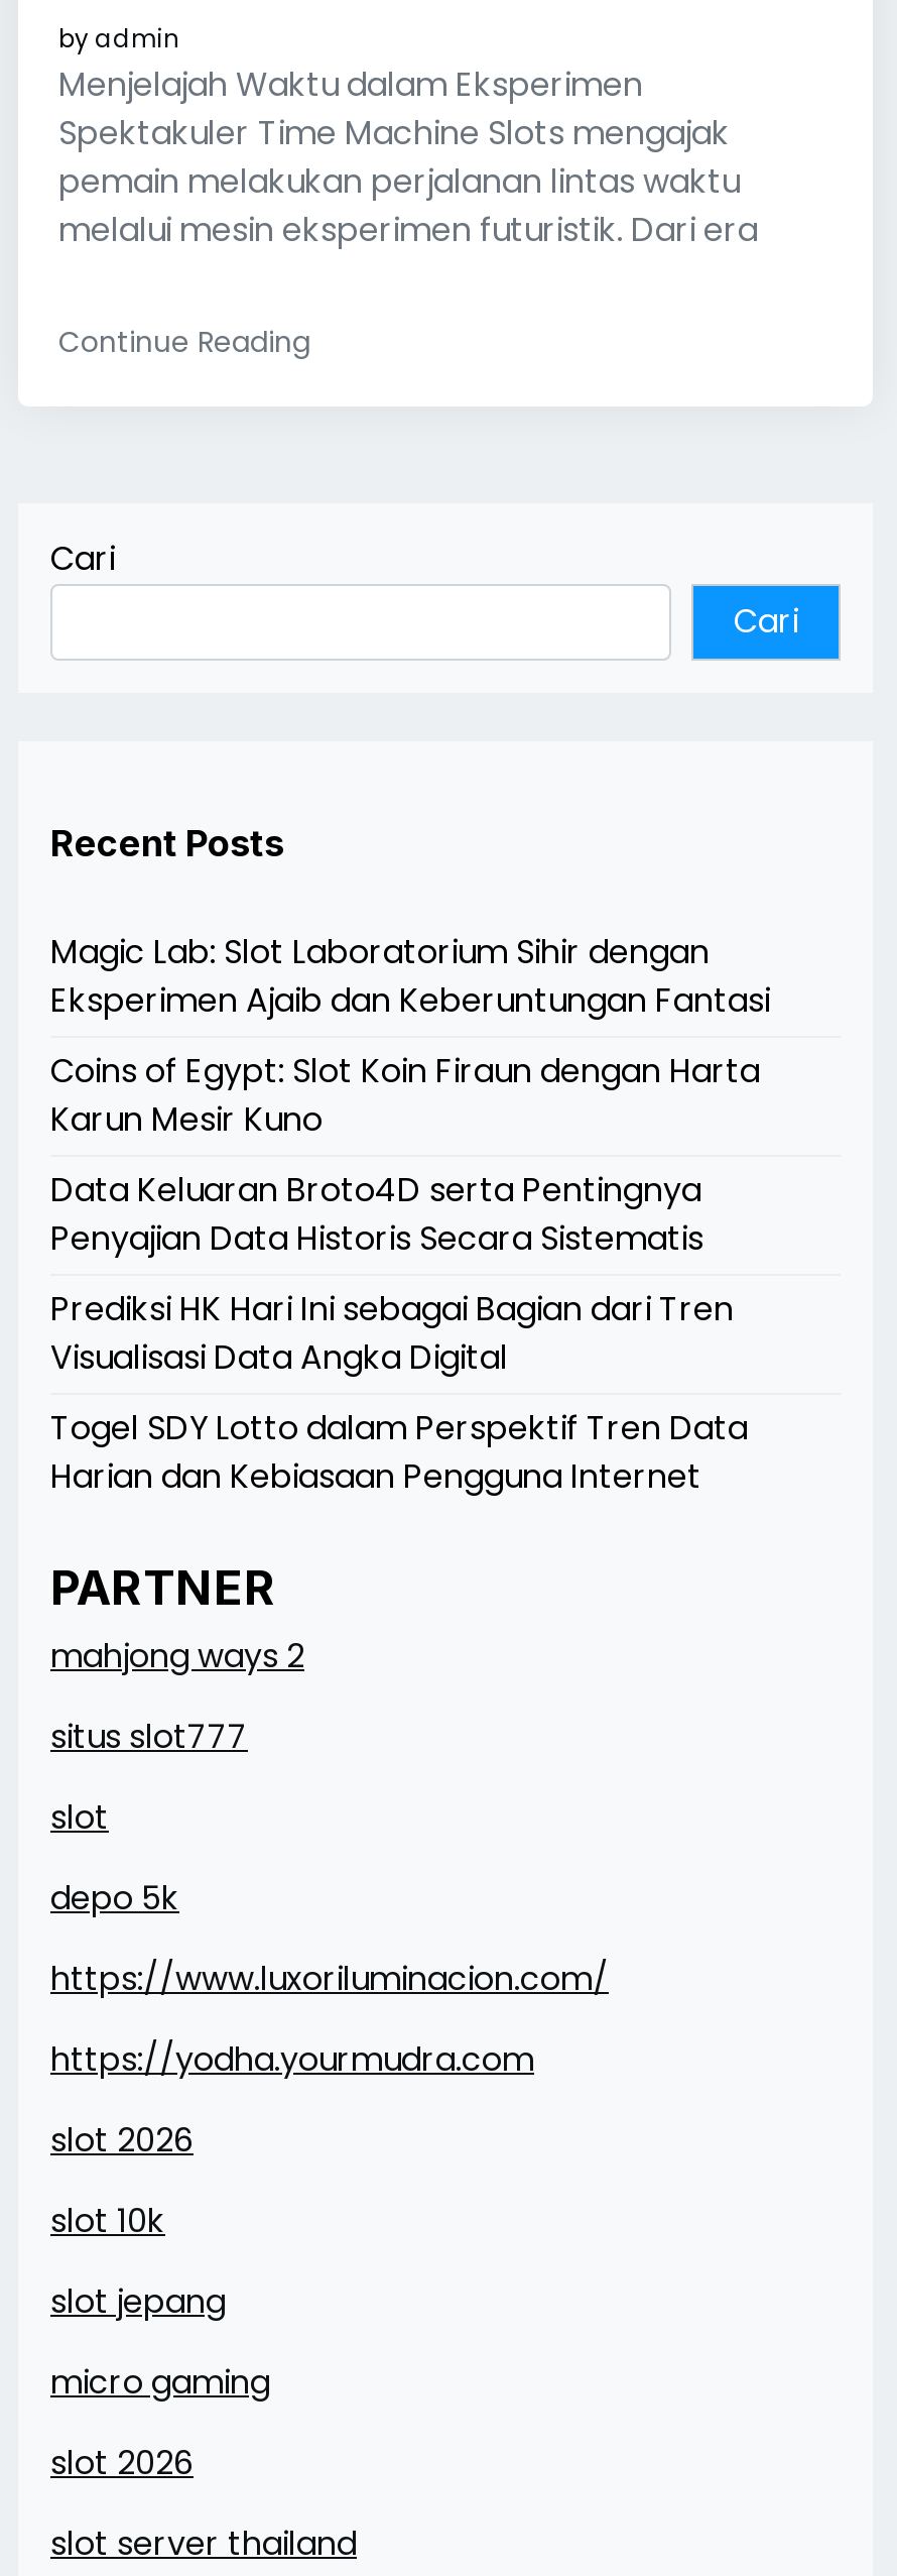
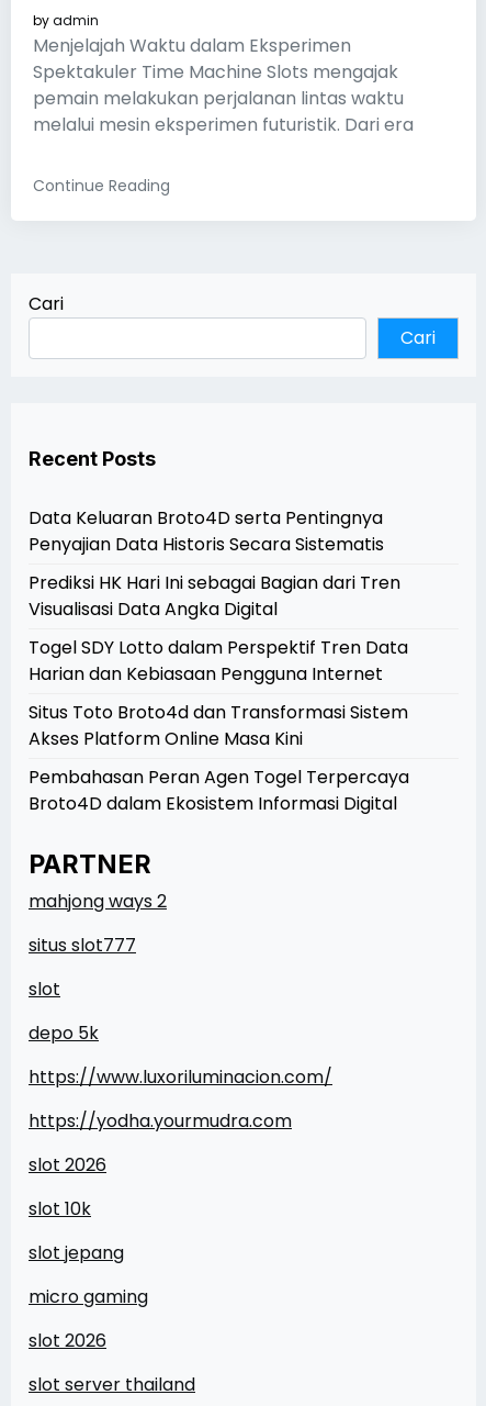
[50,929,770,1143] Magic Lab: Slot Laboratorium Sihir dengan | Eksperimen Ajaib dan Keberuntungan Fantasi | Coins of Egypt: Slot Koin Firaun dengan Harta | Karun Mesir Kuno -> none
moved [50,1167,748,1500] -> [29,505,408,686]: Data Keluaran Broto4D serta Pentingnya | Penyajian Data Historis Secara Sistematis | Prediksi HK Hari Ini sebagai Bagian dari Tren | Visualisasi Data Angka Digital | Togel SDY Lotto dalam Perspektif Tren Data | Harian dan Kebiasaan Pengguna Internet
none -> [29,700,409,816] Situs Toto Broto4d dan Transformasi Sistem | Akses Platform Online Masa Kini | Pembahasan Peran Agen Togel Terpercaya | Broto4D dalam Ekosistem Informasi Digital

